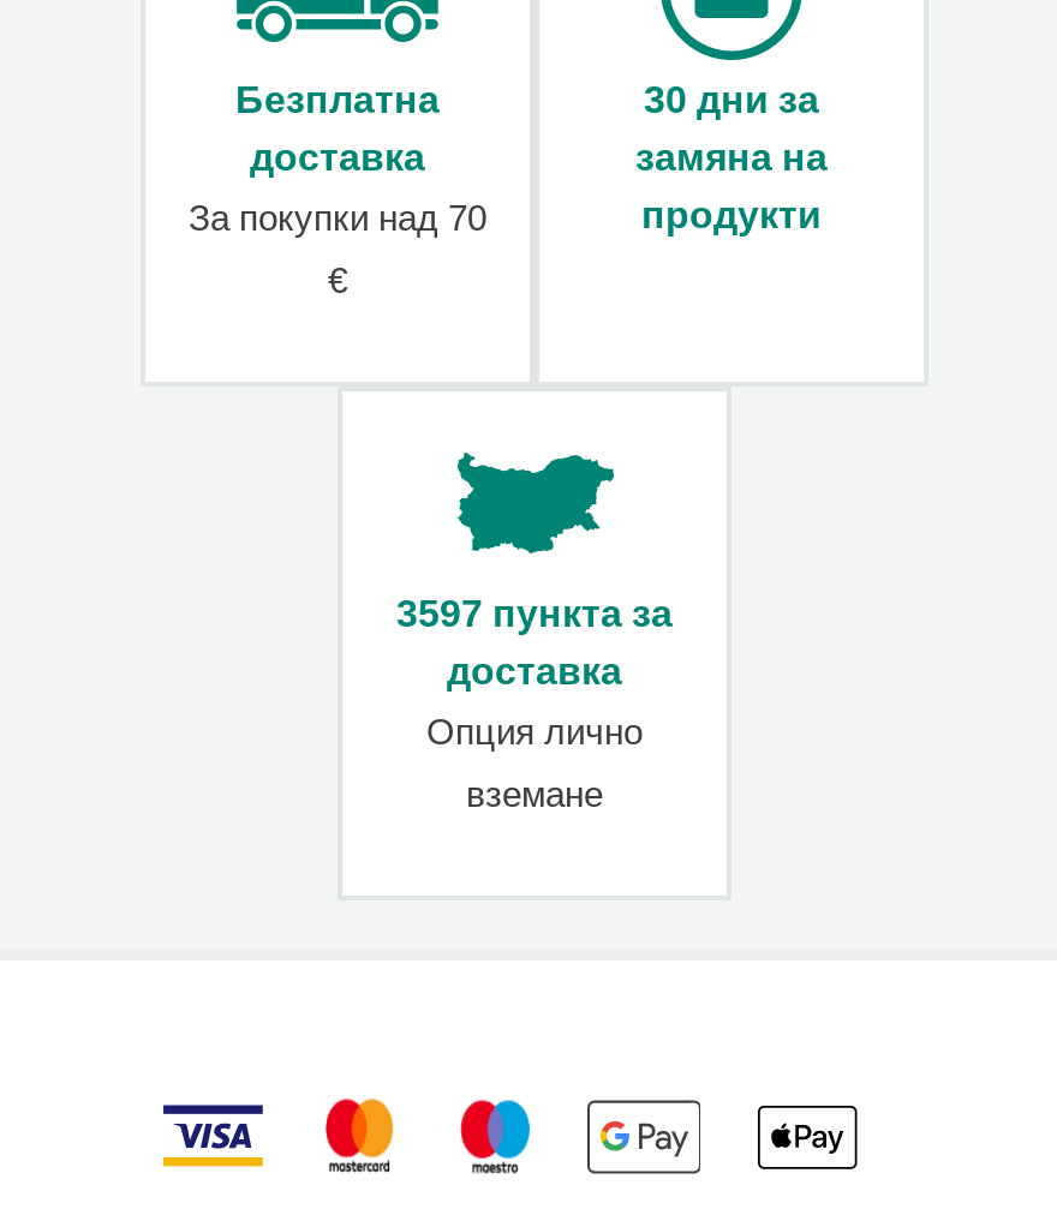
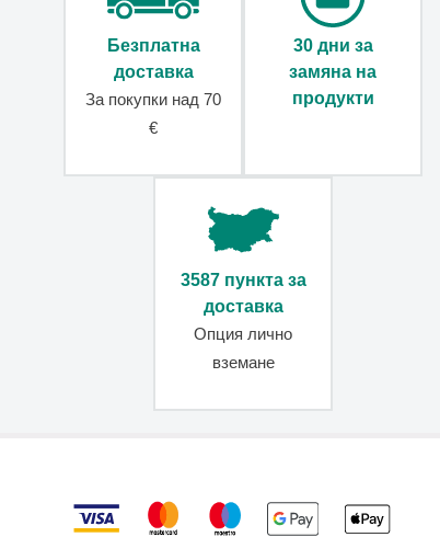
[396,593,673,634] 3597 пункта за -> [180,271,306,289] 3587 пункта за

